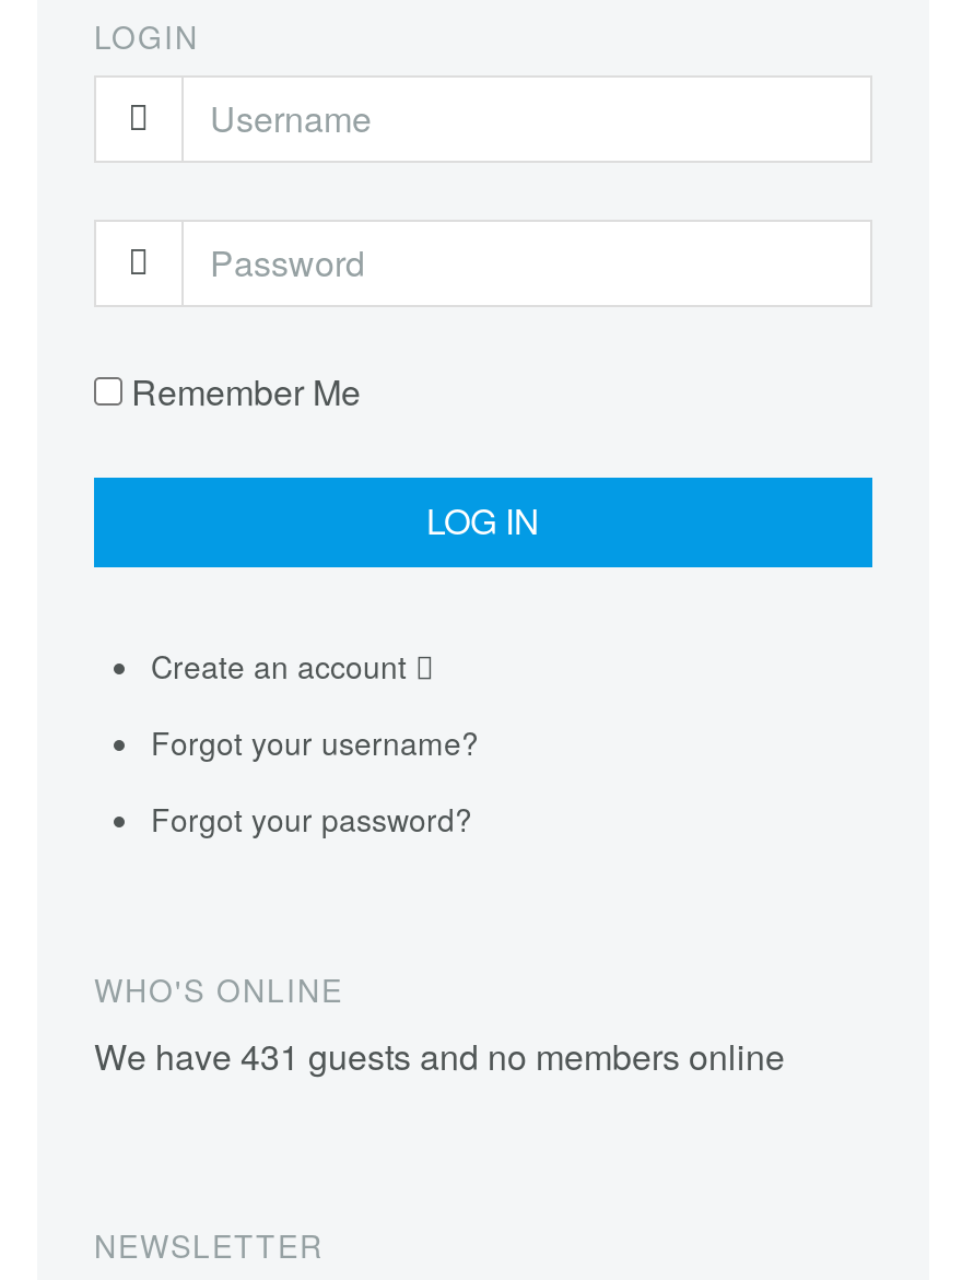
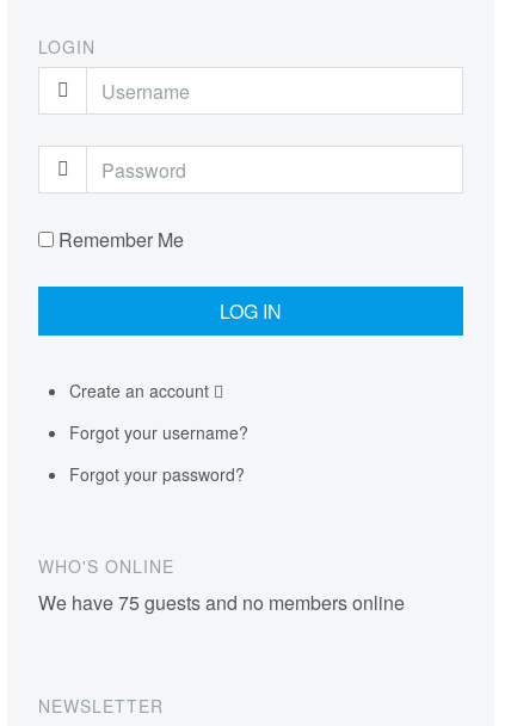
[94,1030,785,1080] We have 431 guests and no members online -> [38,589,405,616] We have 75 guests and no members online

